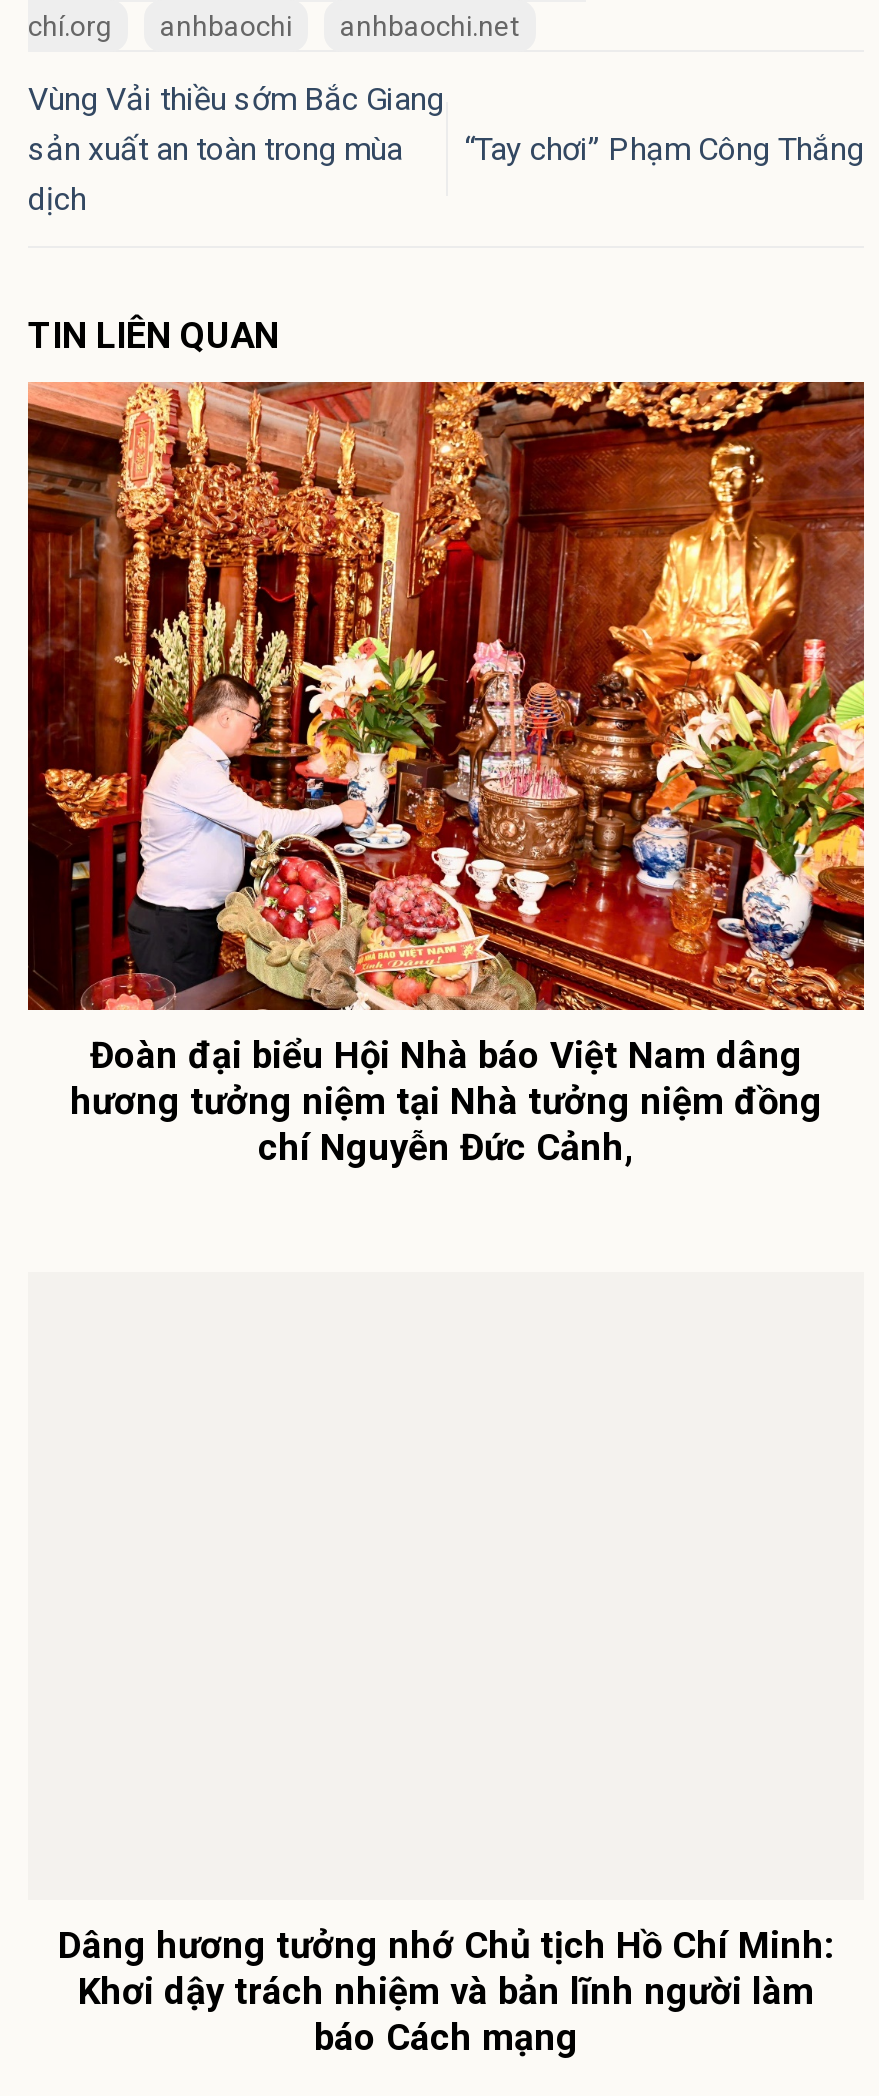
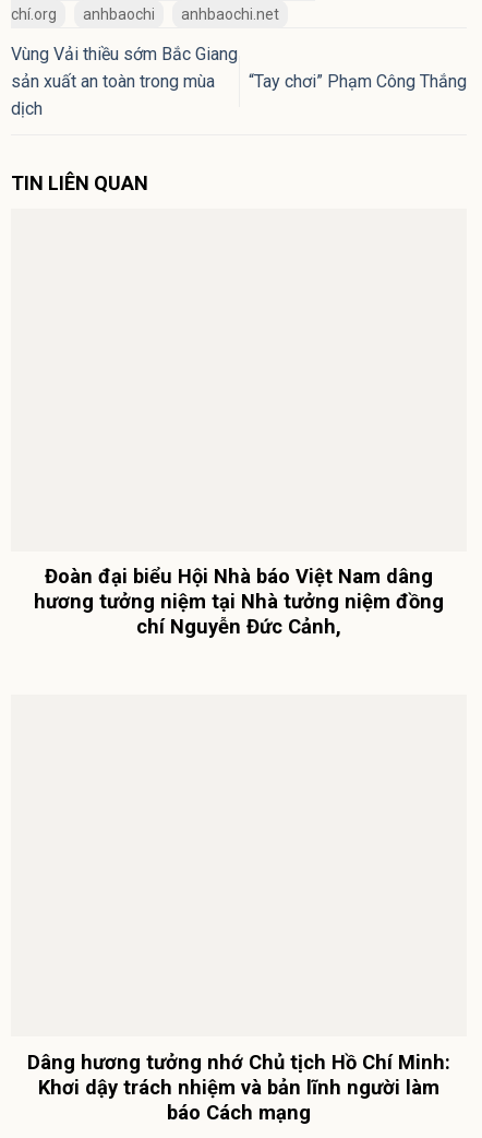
[26,380,866,1012] [image] -> none

